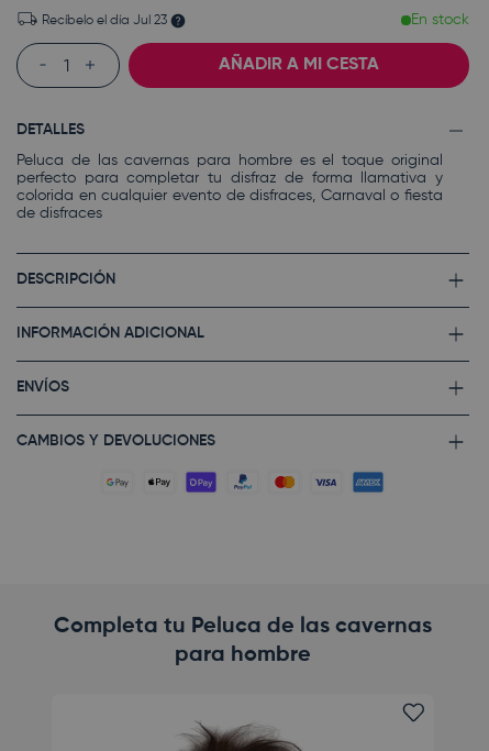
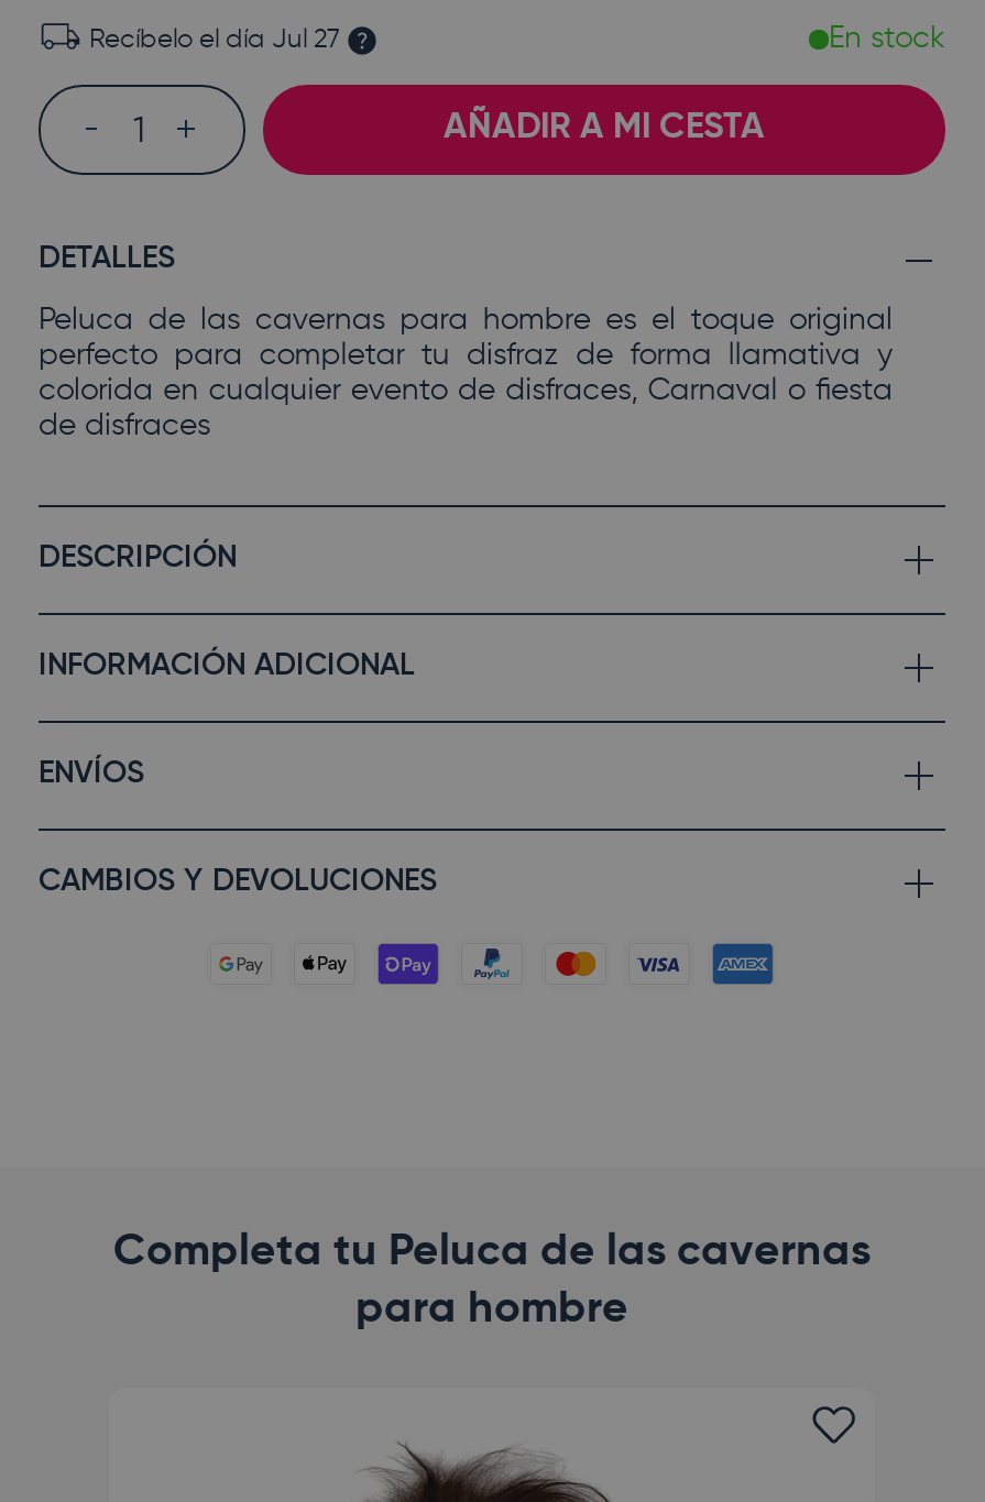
[42,14,167,27] Recíbelo el día Jul 23 -> [89,27,340,53] Recíbelo el día Jul 27

